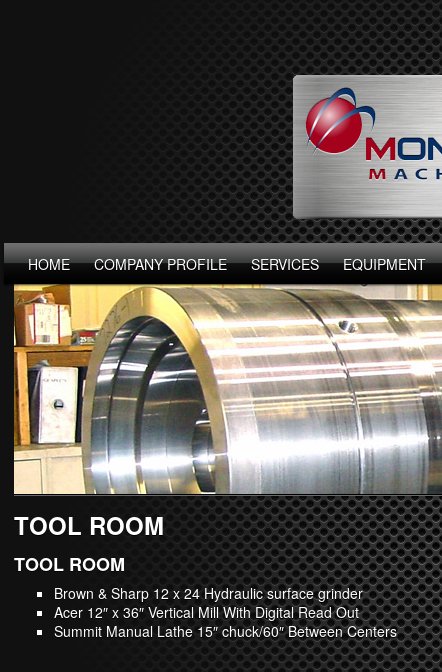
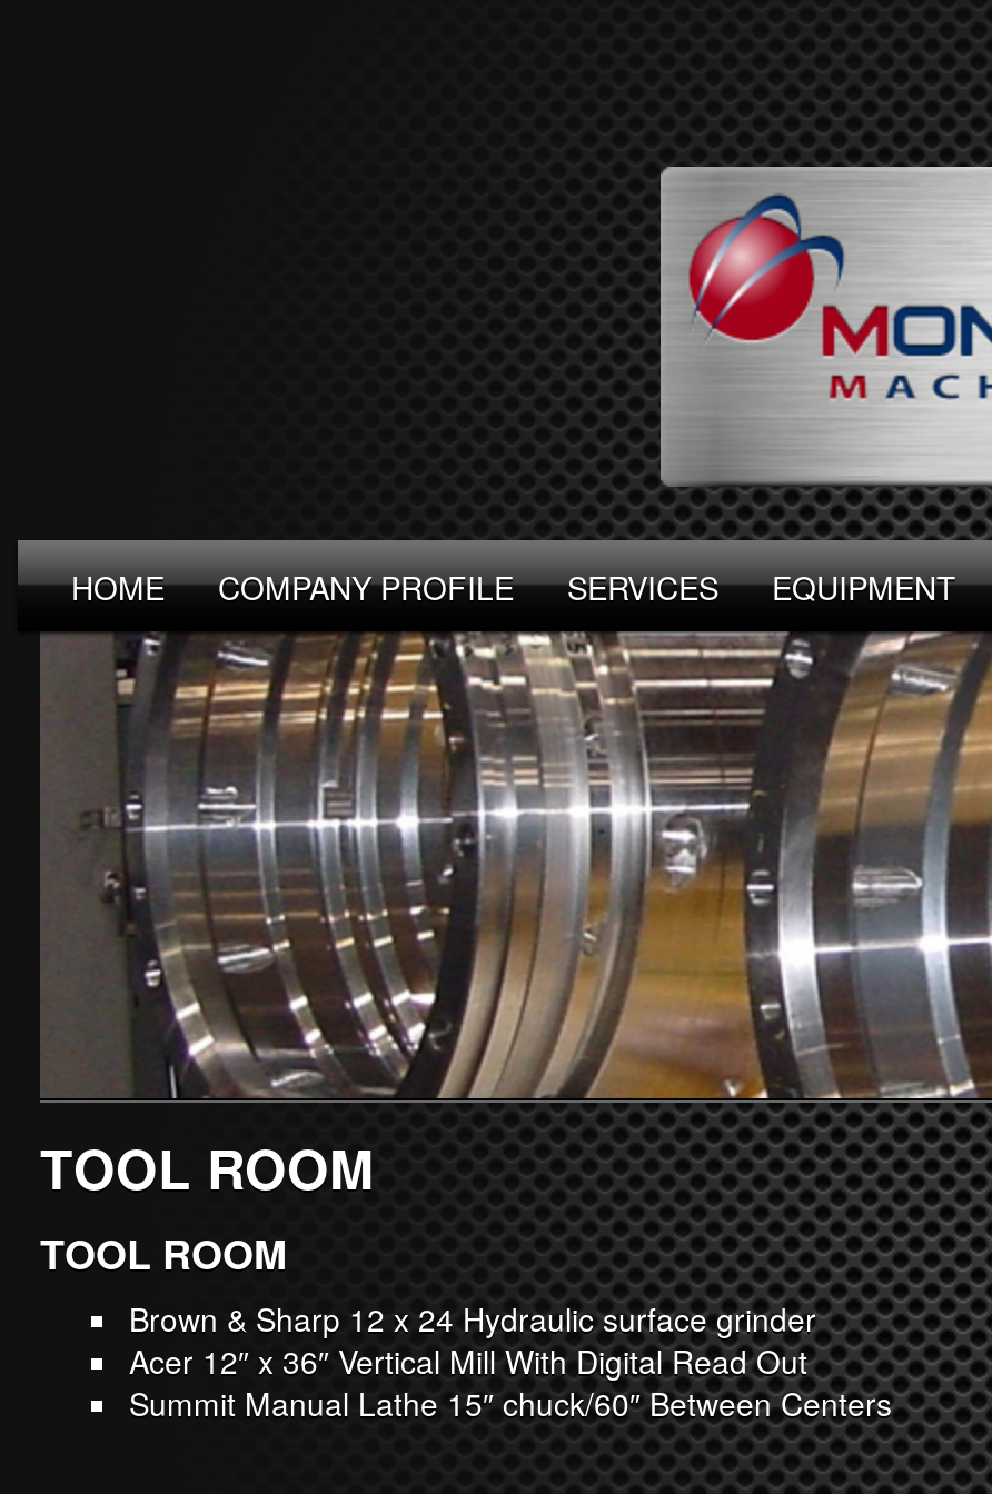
[14,284,439,495] [image] -> [40,631,985,1100] [image]

